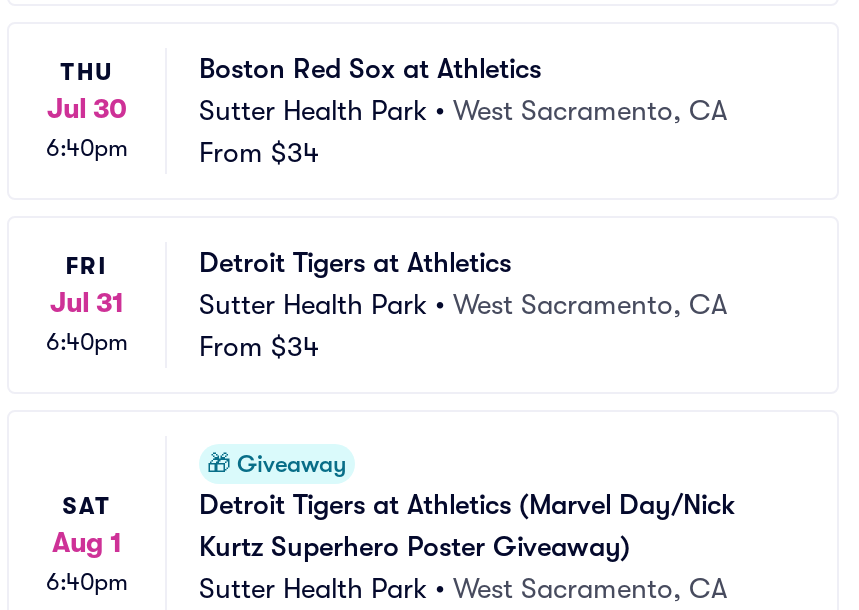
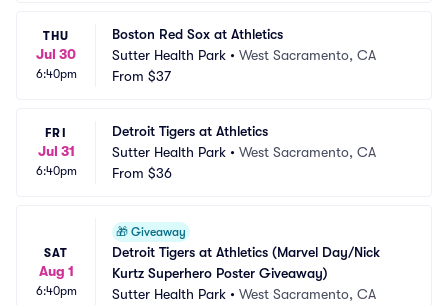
[199,136,319,168] From $34 -> [112,68,171,84] From $37
[199,330,319,362] From $34 -> [112,165,172,181] From $36

